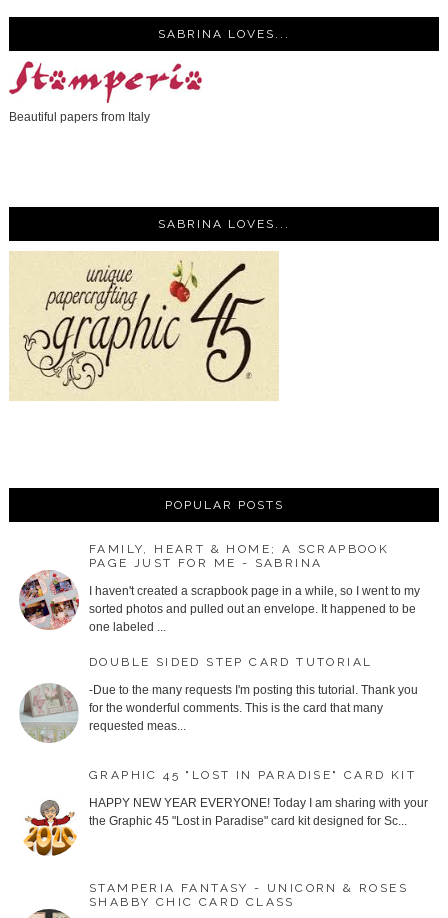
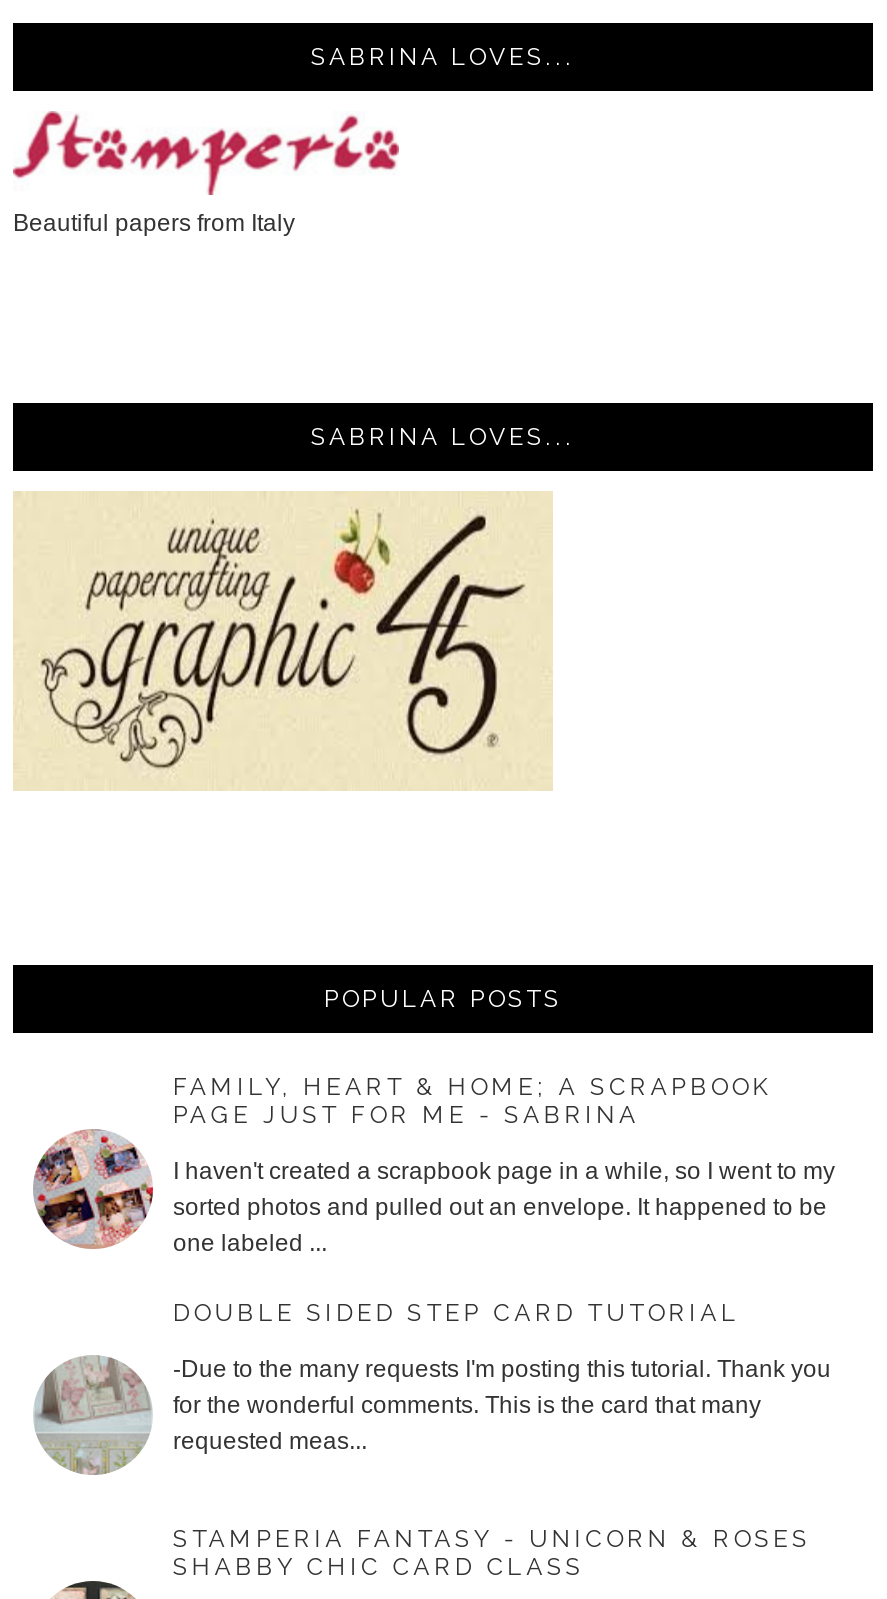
[23,768,428,855] [image] | GRAPHIC 45 "LOST IN PARADISE" CARD KIT | HAPPY NEW YEAR EVERYONE! Today I am sharing with your | the Graphic 45 "Lost in Paradise" card kit designed for Sc... -> none

